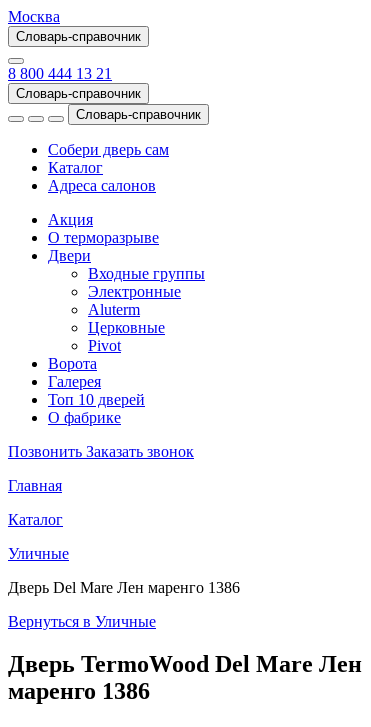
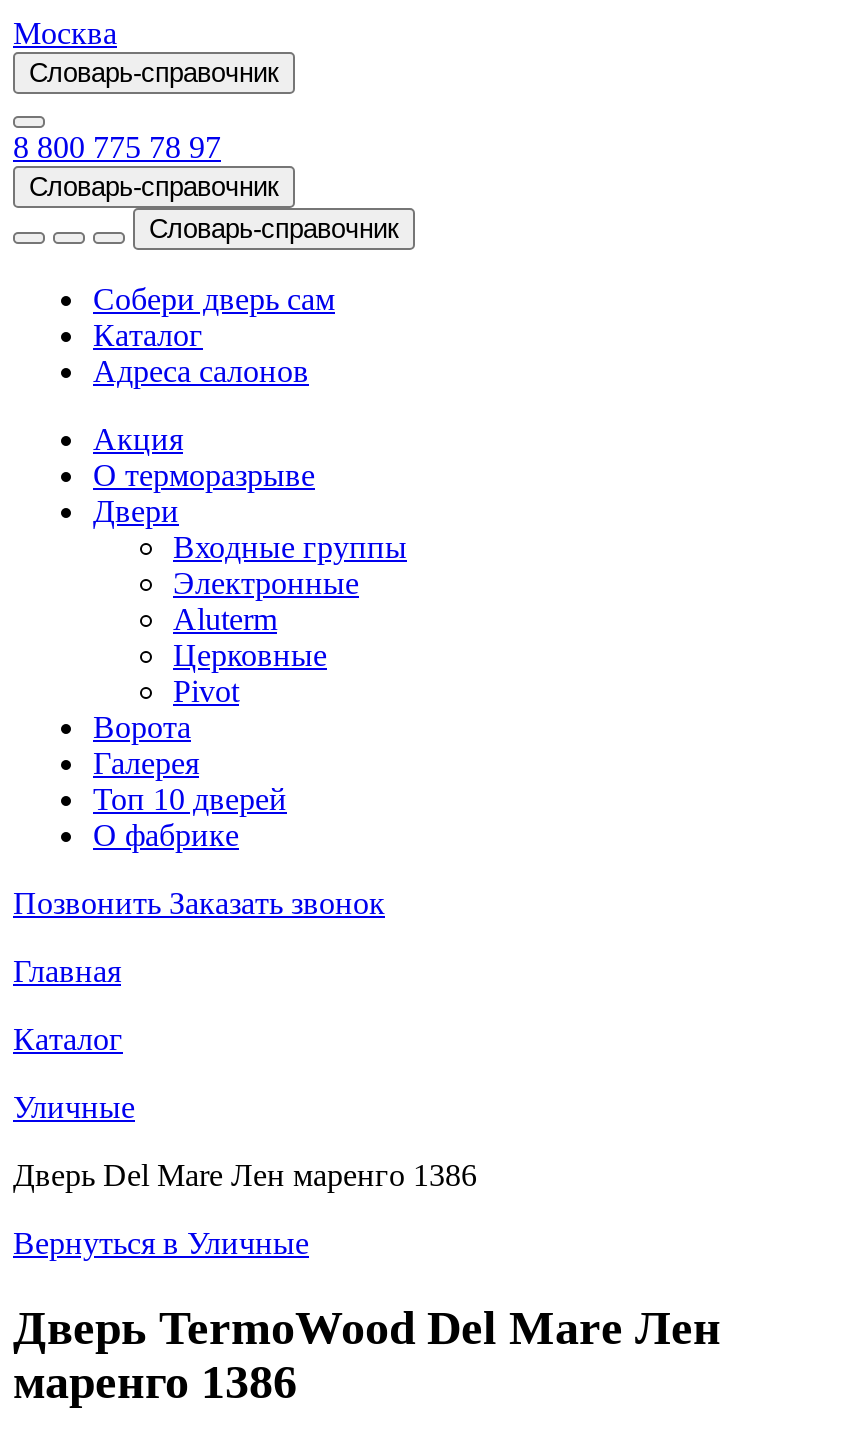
[8,65,112,82] 8 800 444 13 21 -> [13,130,221,164] 8 800 775 78 97

